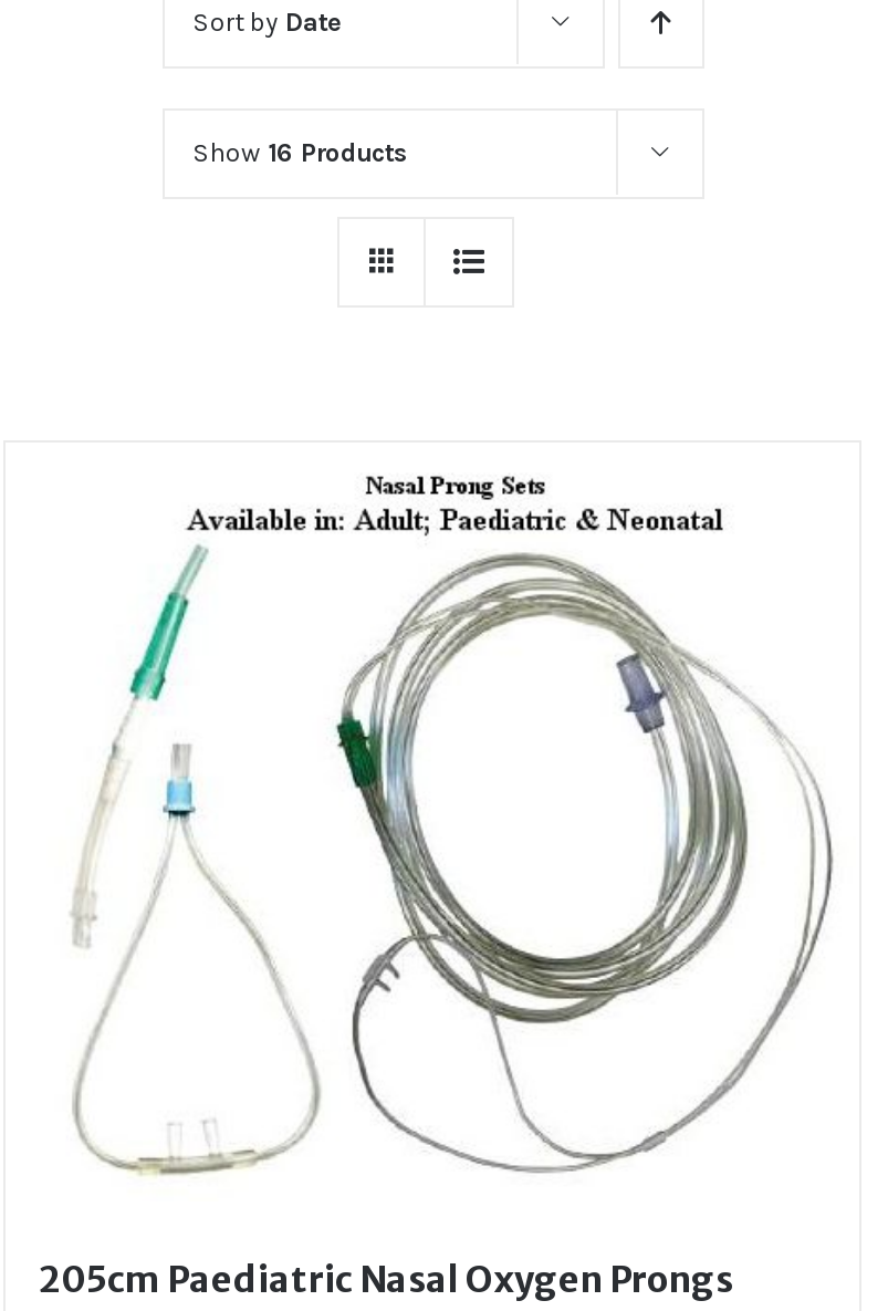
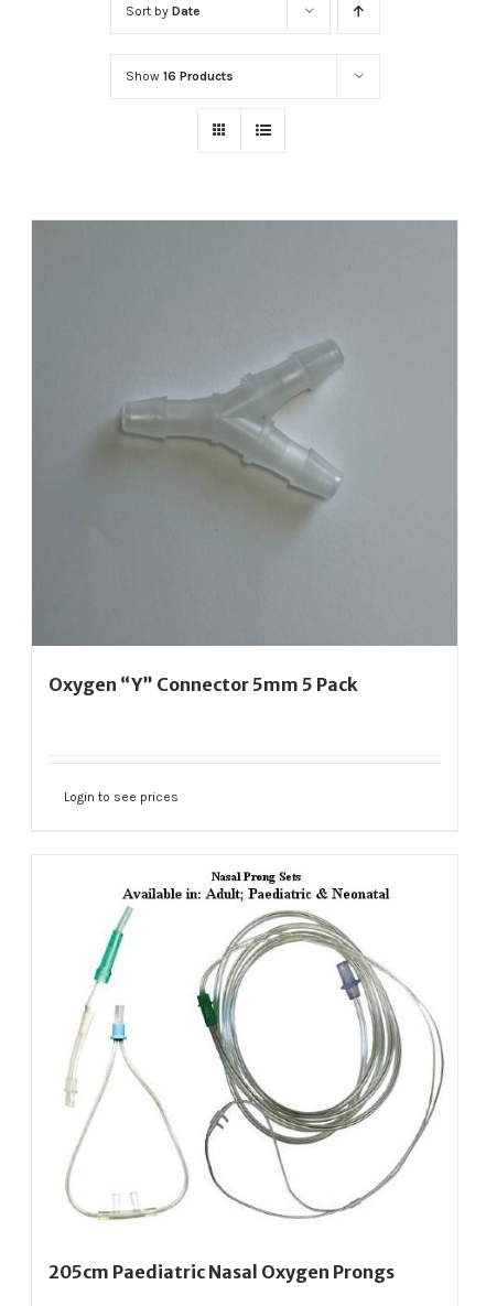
none -> [31,219,458,695] [image] | Oxygen “Y” Connector 5mm 5 Pack
none -> [64,789,179,805] Login to see prices

